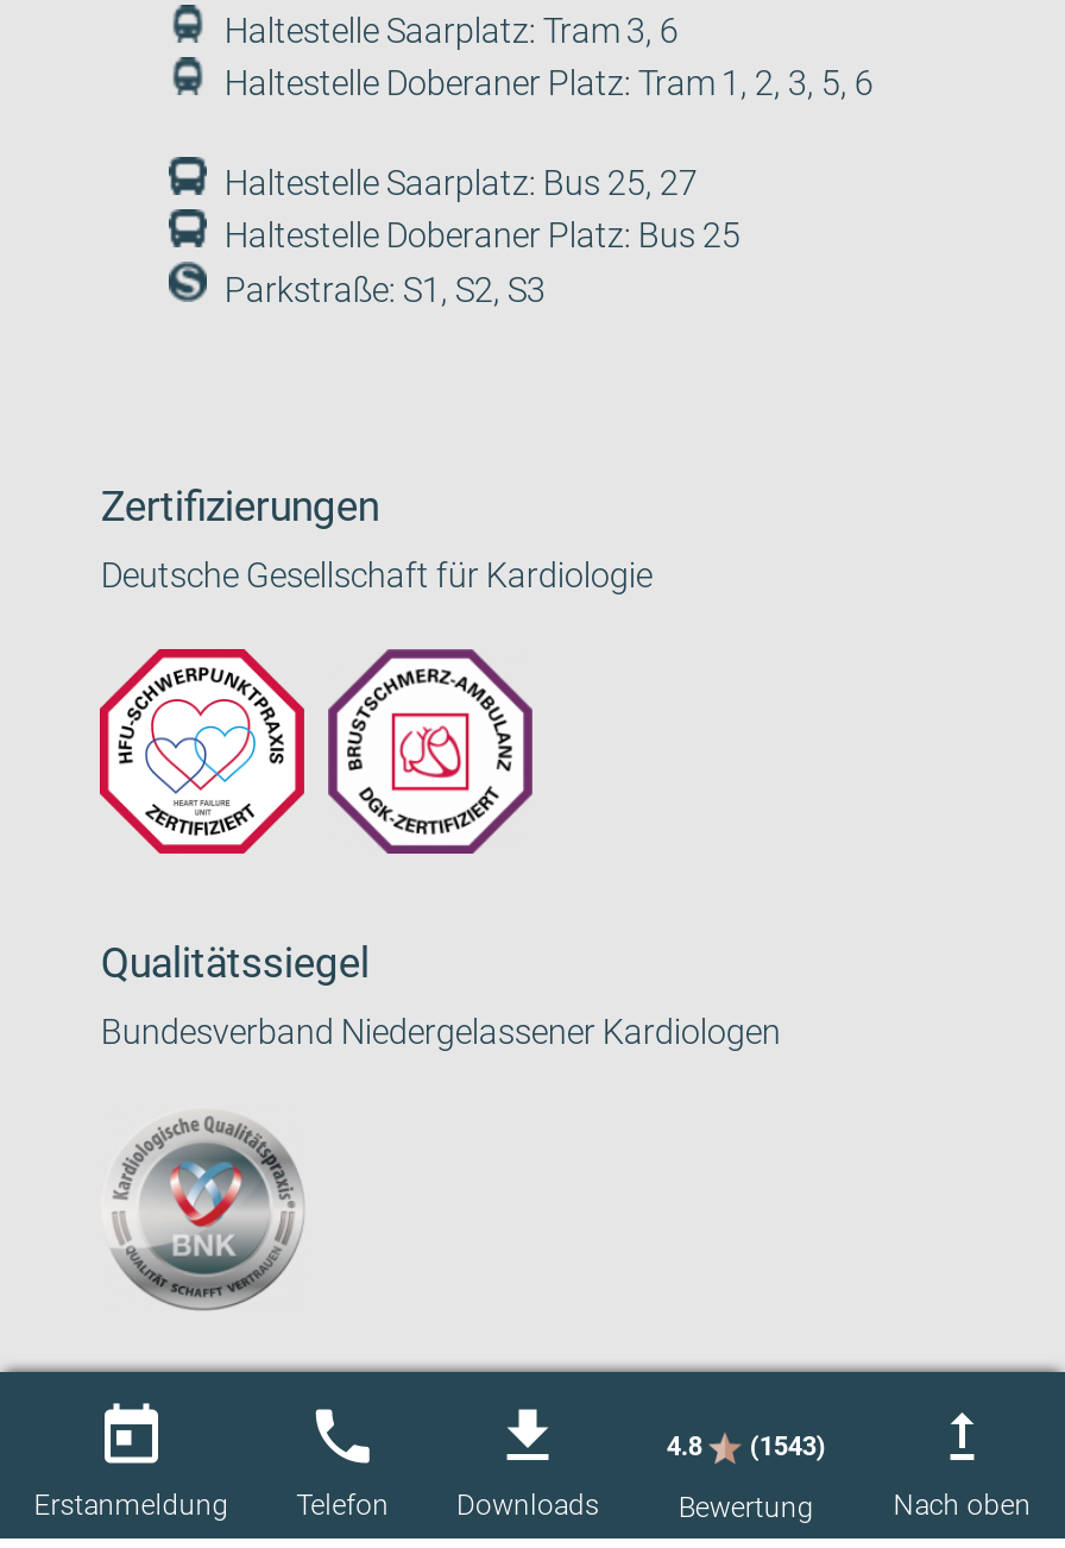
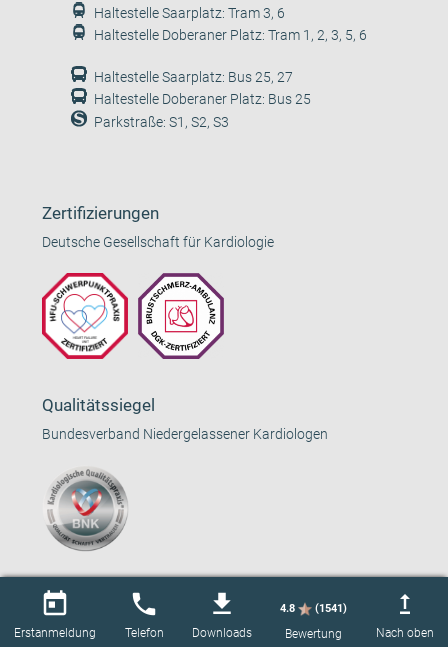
[667,1431,826,1462] 4.8 (1543) -> [280,602,347,615] 4.8 (1541)

